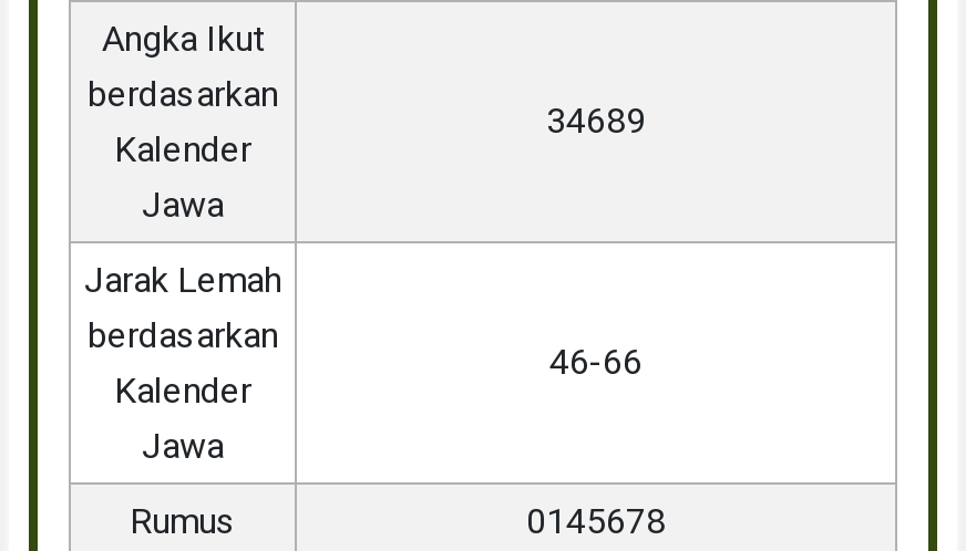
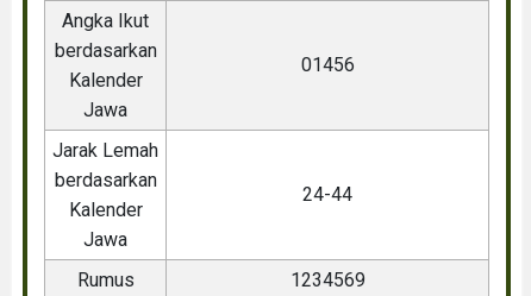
[546,100,646,142] 34689 -> [301,54,354,76] 01456
[549,341,643,383] 46-66 -> [302,183,352,206] 24-44
[526,501,666,543] 0145678 -> [290,269,365,292] 1234569

